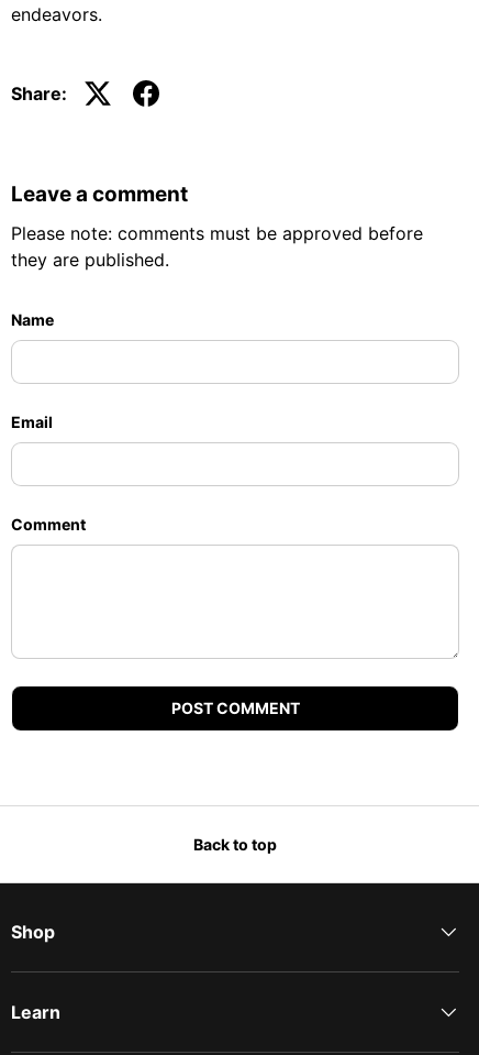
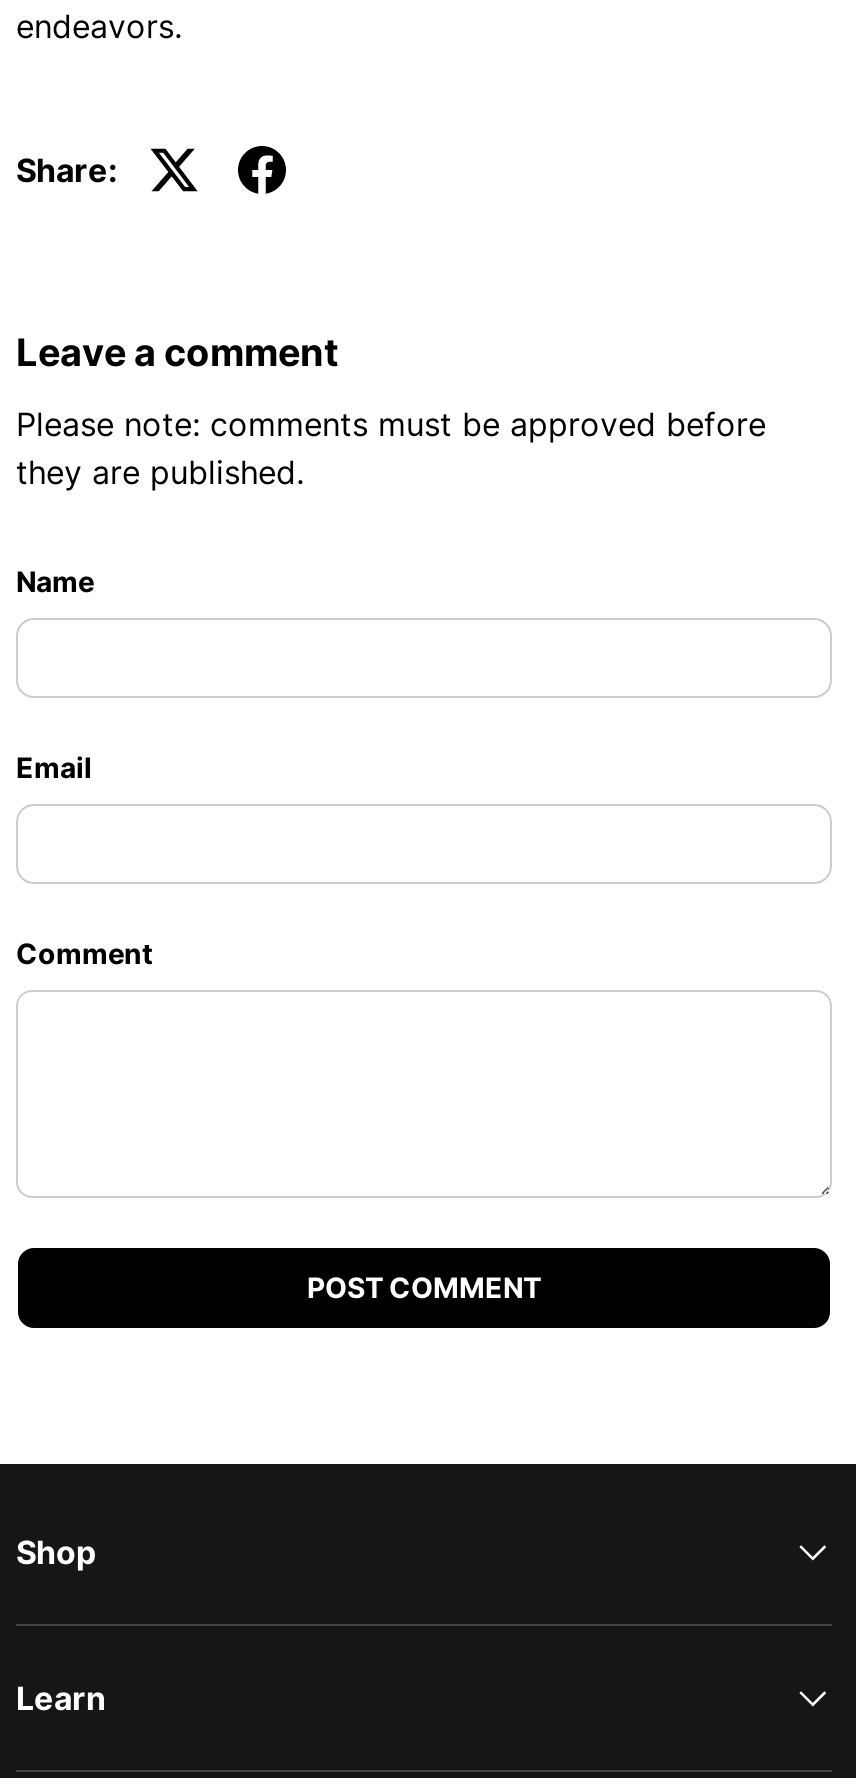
[193,835,277,854] Back to top -> none

